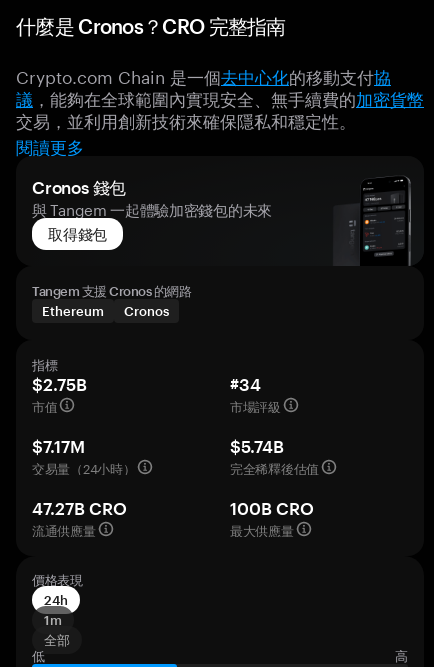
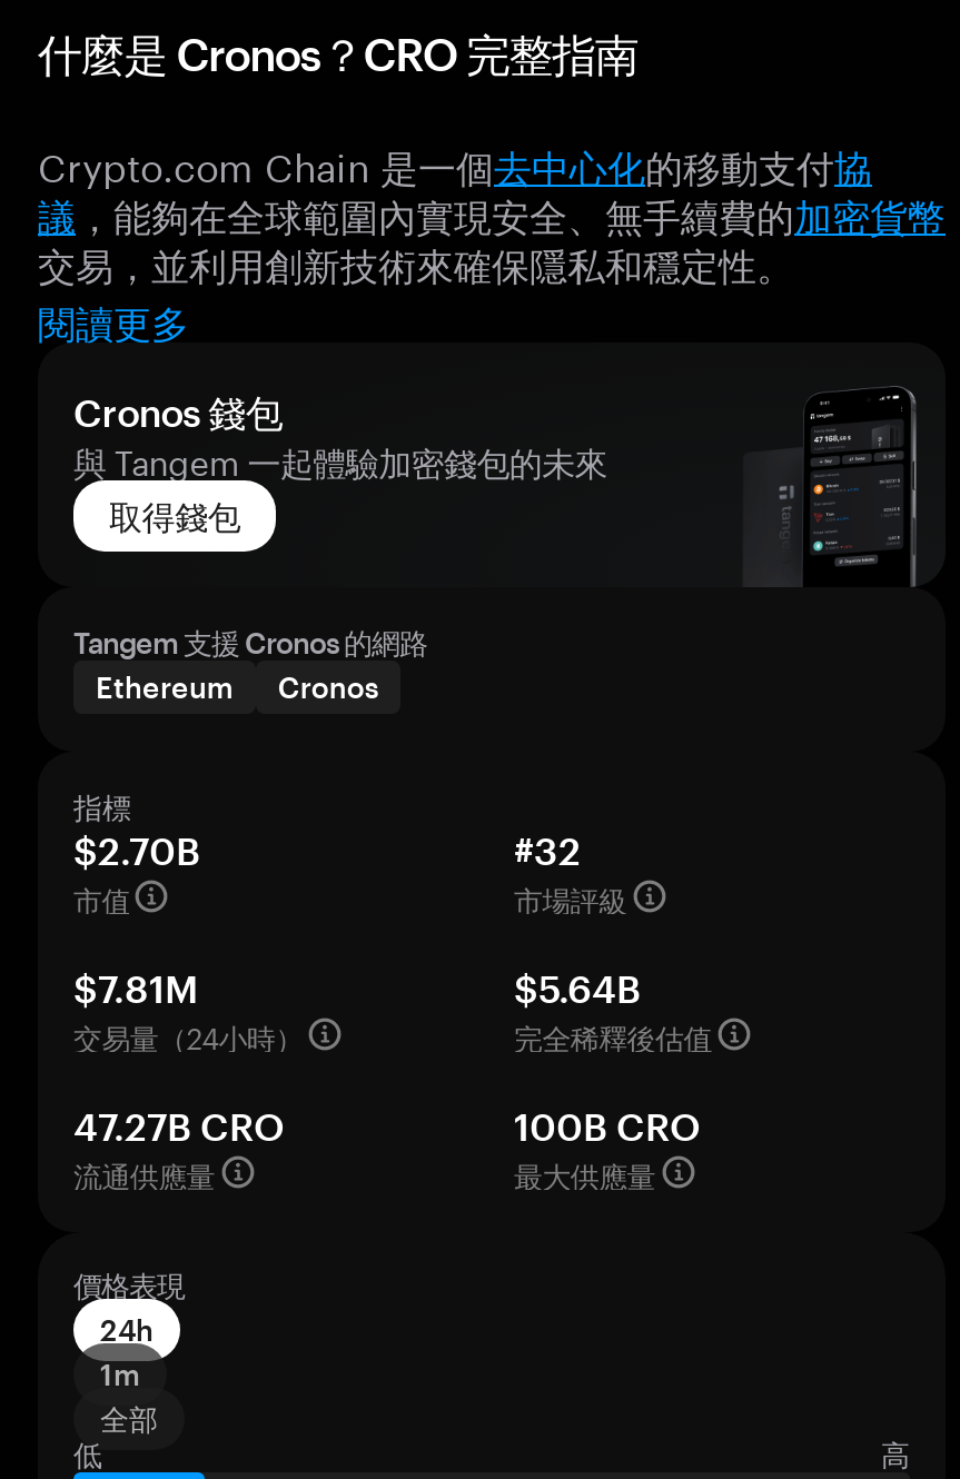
[32,374,87,394] $2.75B -> [73,827,200,872] $2.70B
[230,374,261,394] #34 -> [514,827,581,872] #32
[32,436,85,456] $7.17M -> [73,965,198,1010] $7.81M
[230,436,284,456] $5.74B -> [514,965,641,1010] $5.64B

